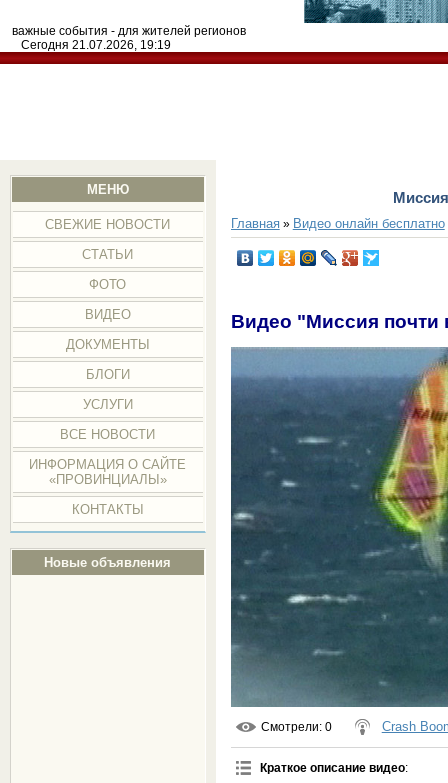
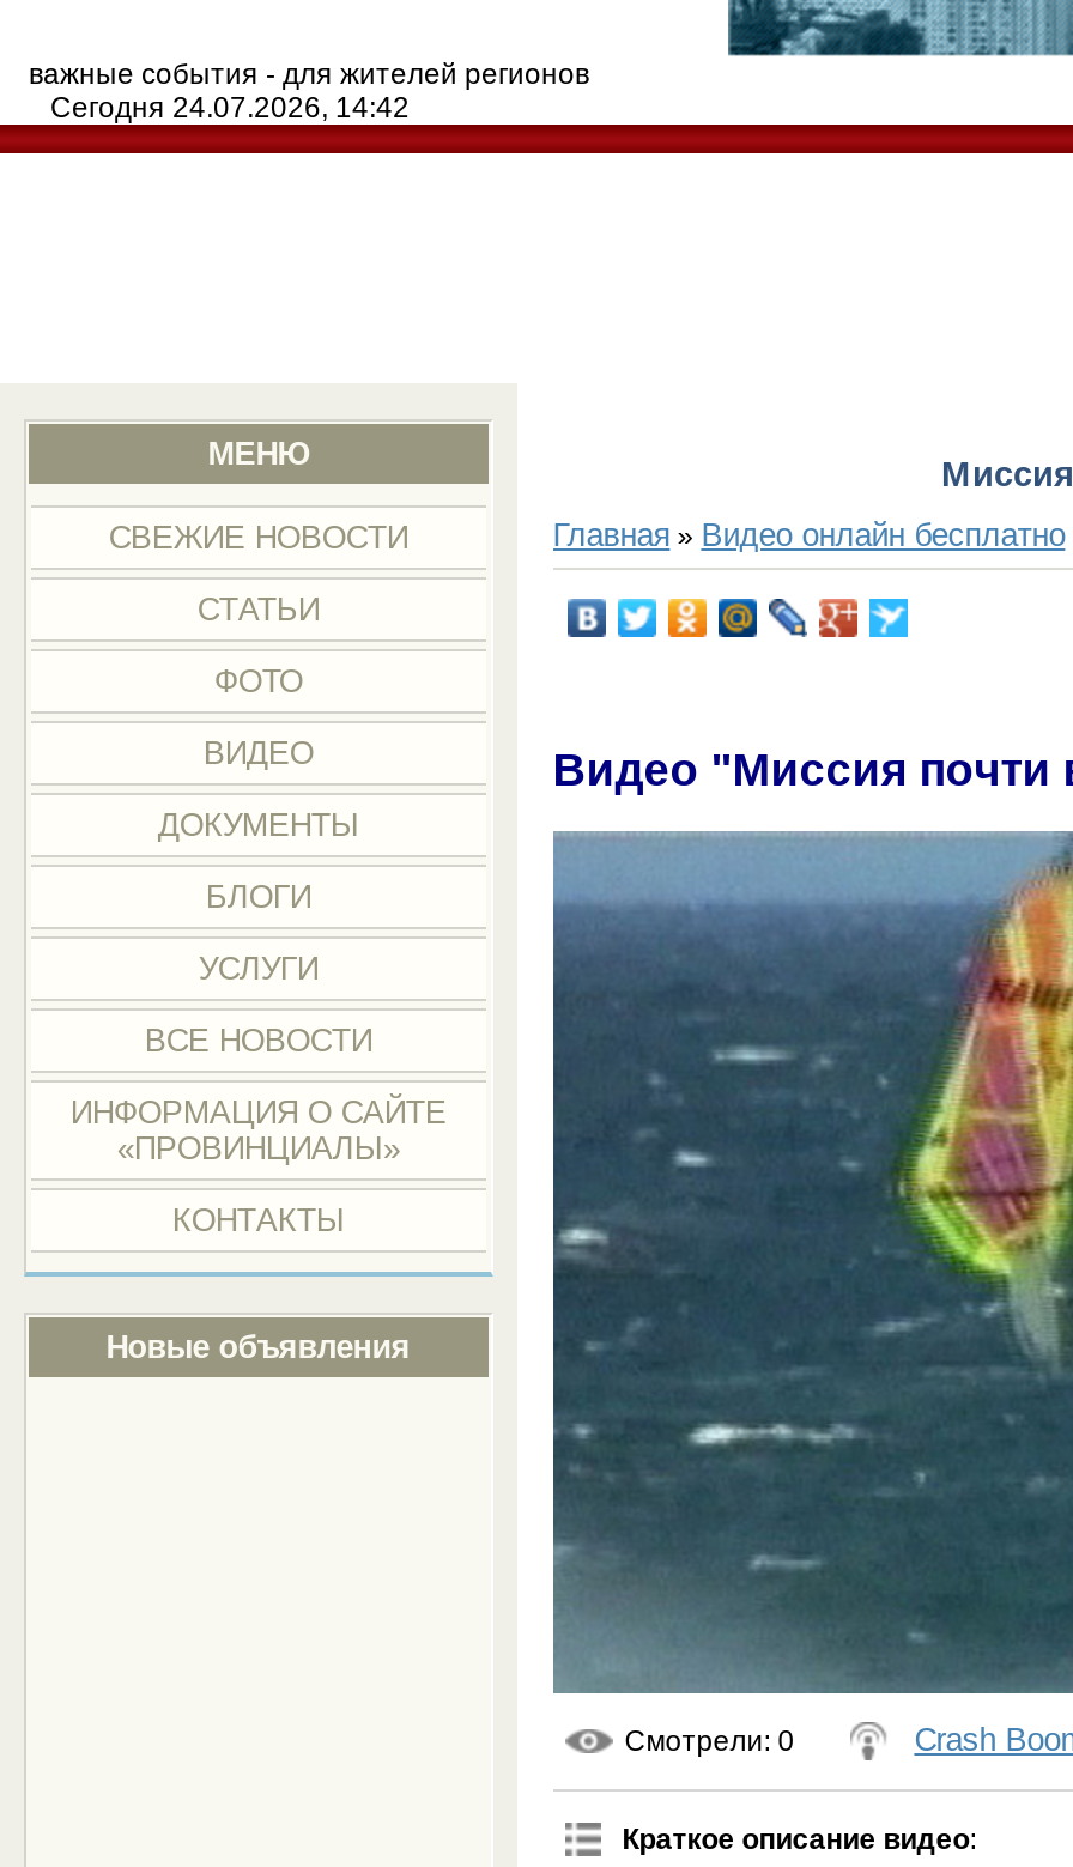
[0,38,171,52] Сегодня 21.07.2026, 19:19 -> [0,91,410,125] Сегодня 24.07.2026, 14:42

